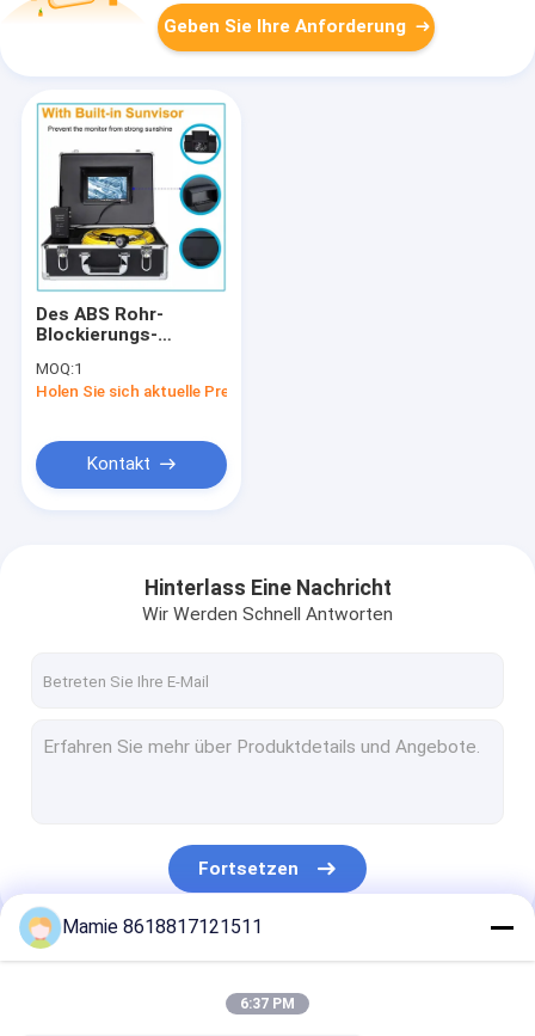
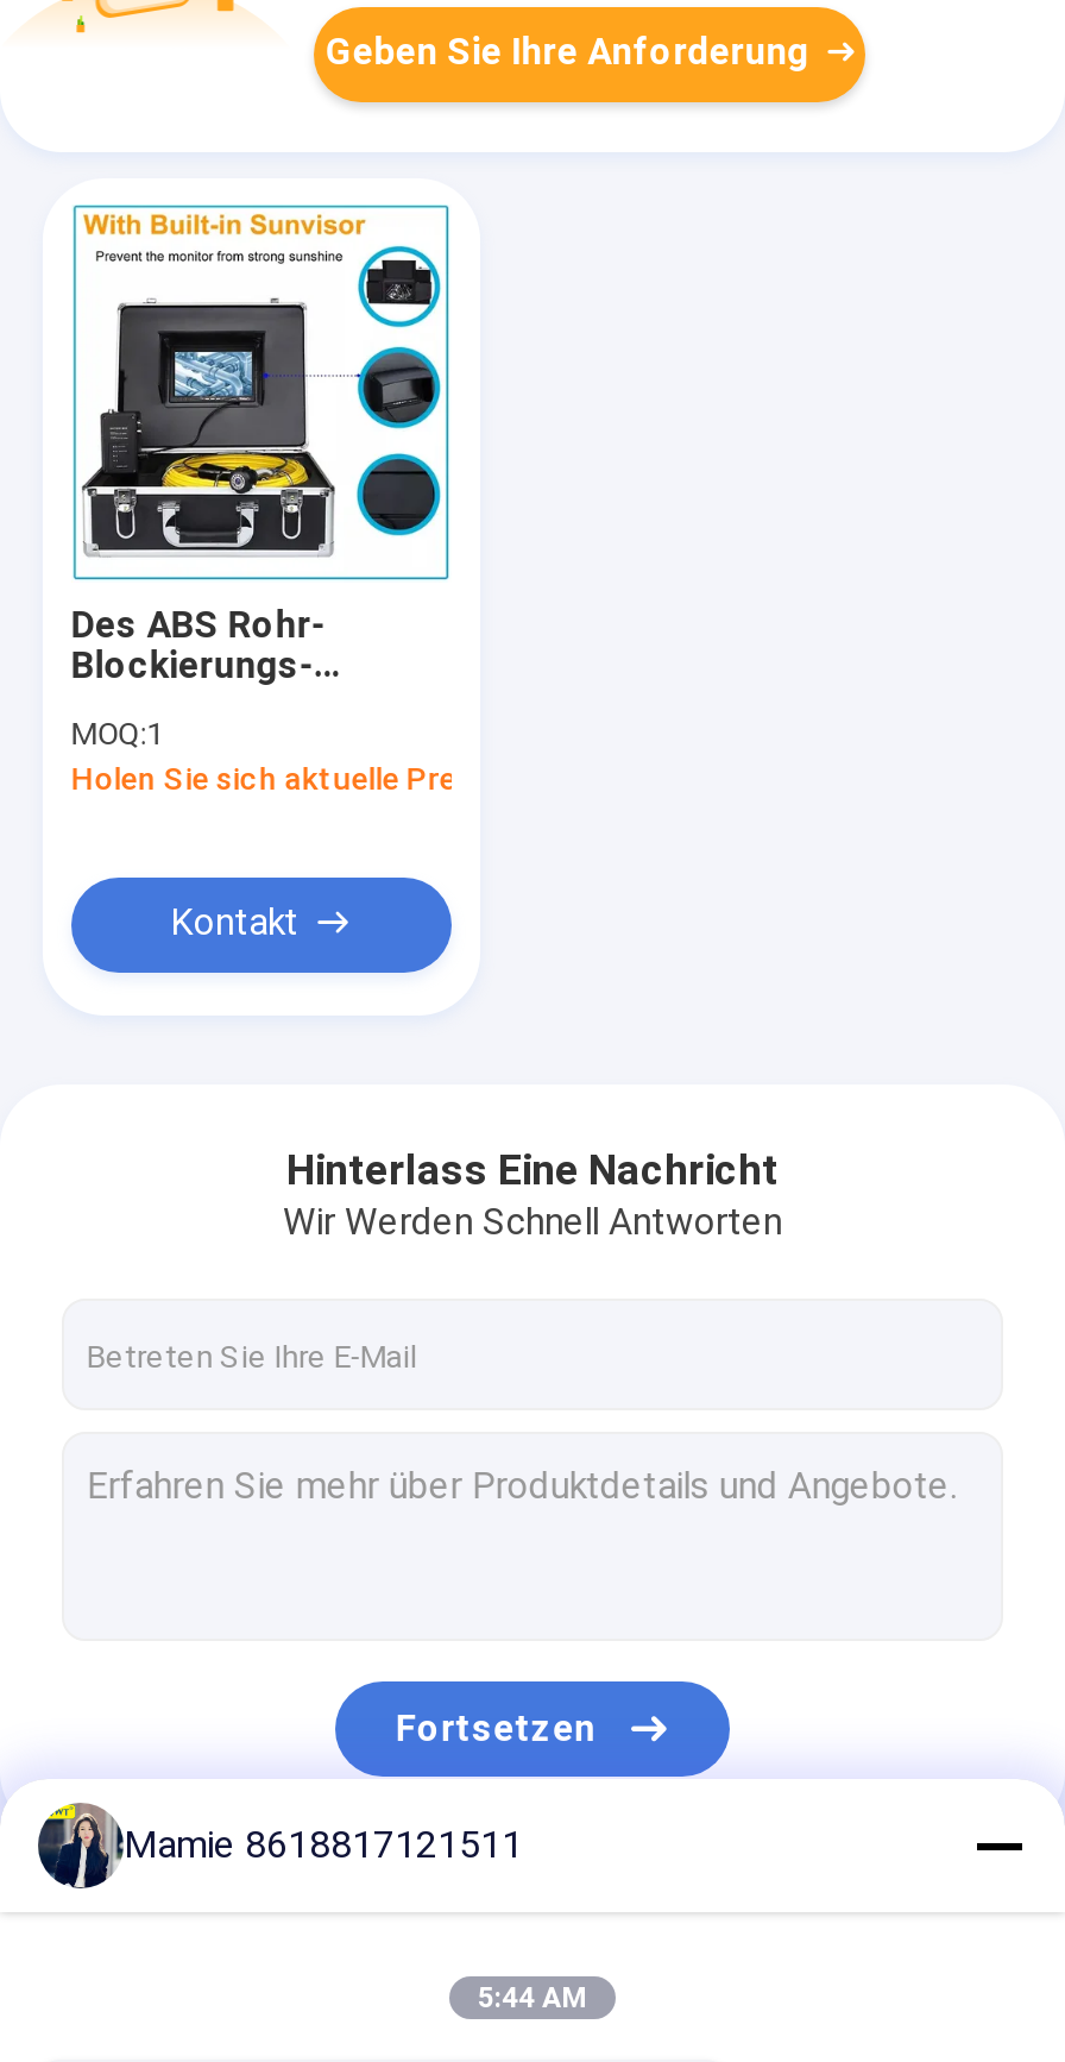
[19,907,59,949] [image] -> [36,1800,116,1891] [image]
[240,995,295,1012] 6:37 PM -> [478,1981,587,2014] 5:44 AM

